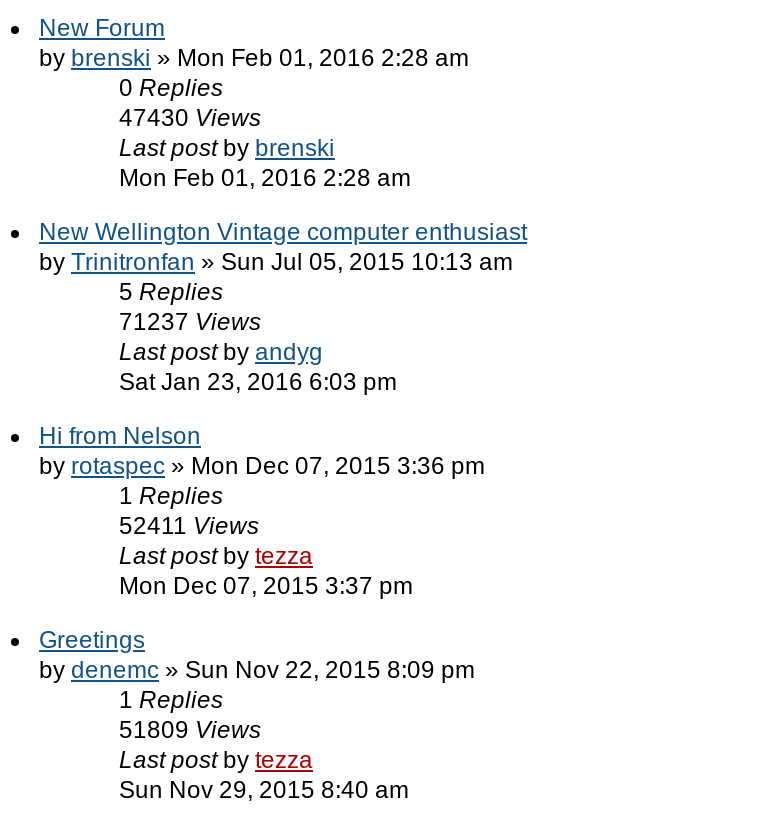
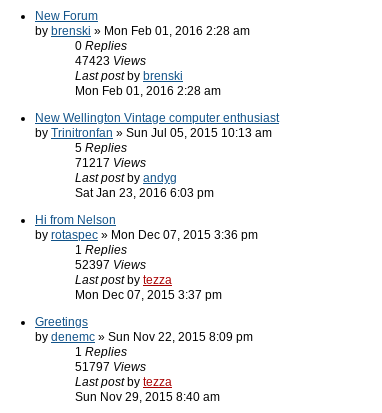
[119,104,261,132] 47430 Views -> [75,54,146,68] 47423 Views
[119,308,261,336] 71237 Views -> [75,156,146,170] 71217 Views
[119,512,259,540] 52411 Views -> [75,258,146,272] 52397 Views
[119,716,261,744] 51809 Views -> [75,360,146,374] 51797 Views

